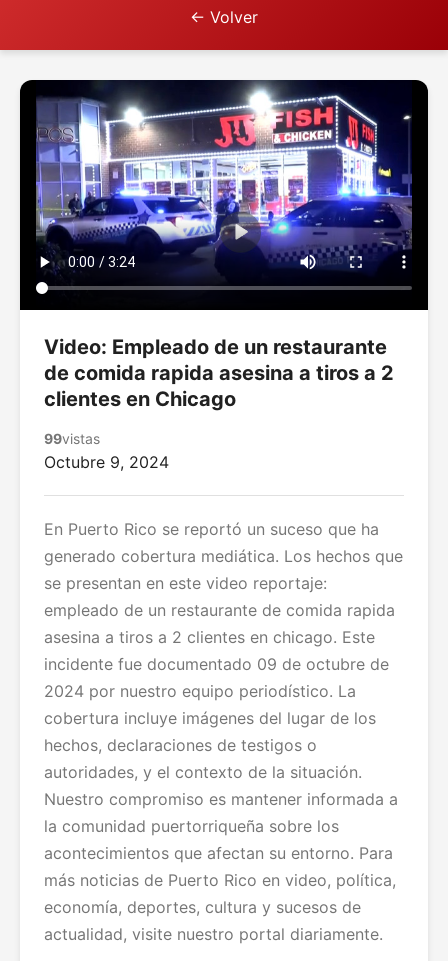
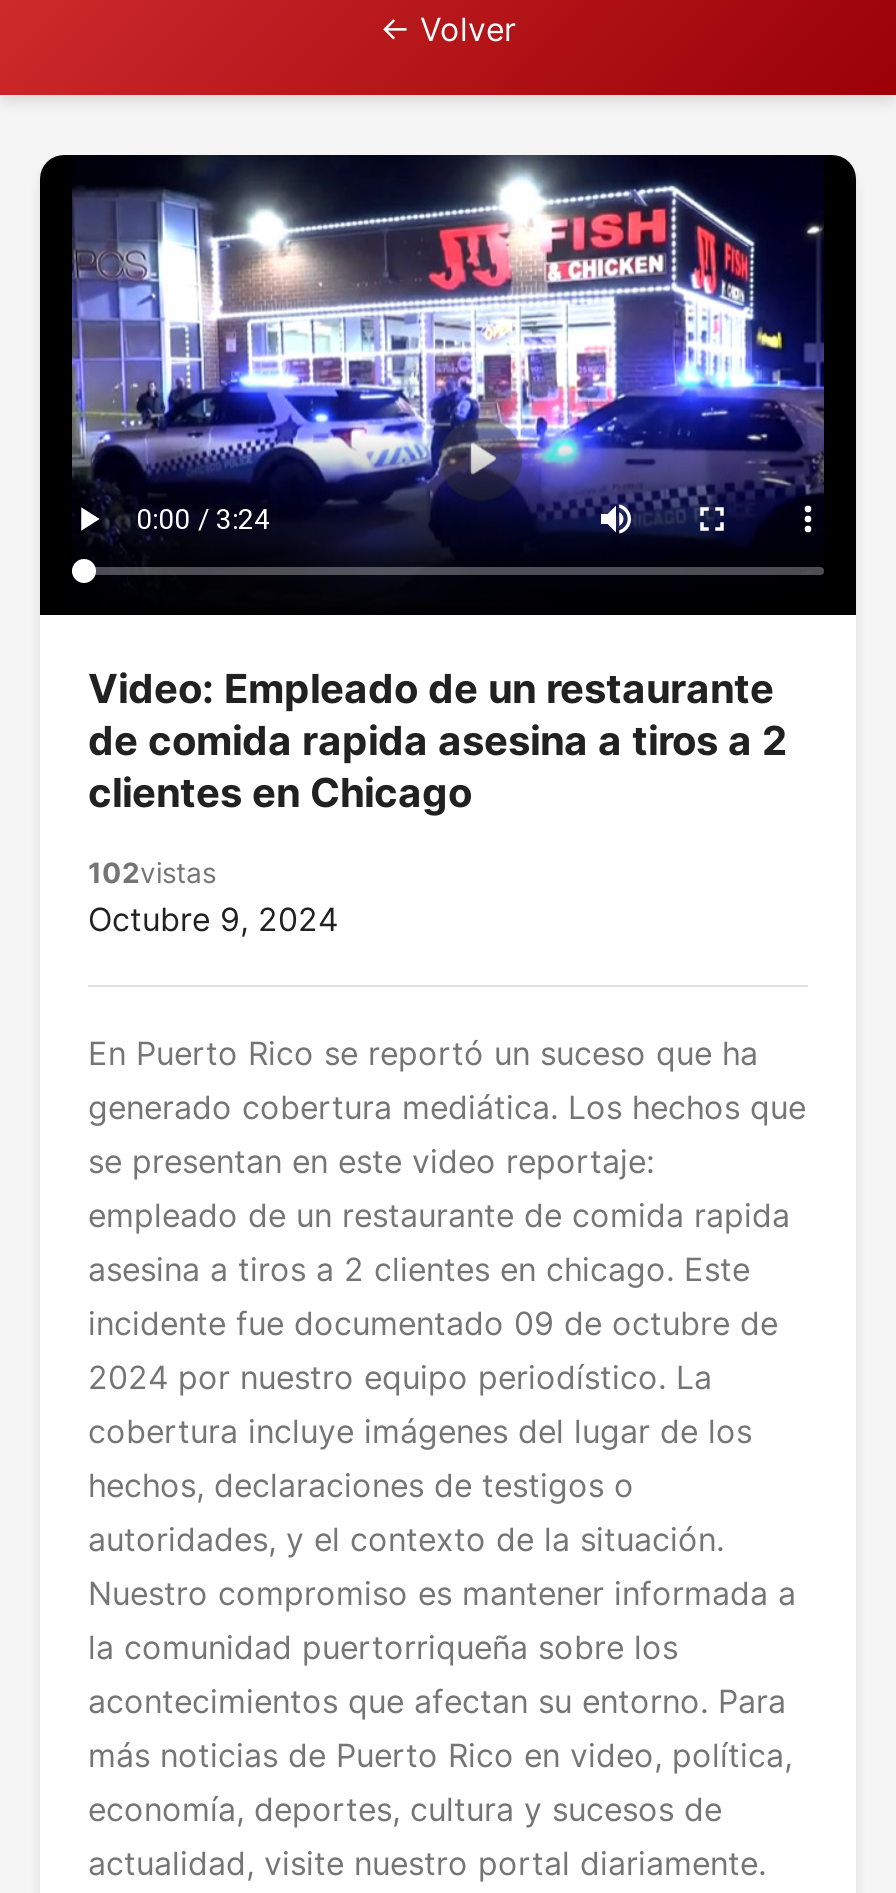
[44,429,100,446] 99vistas -> [88,854,216,888] 102vistas

